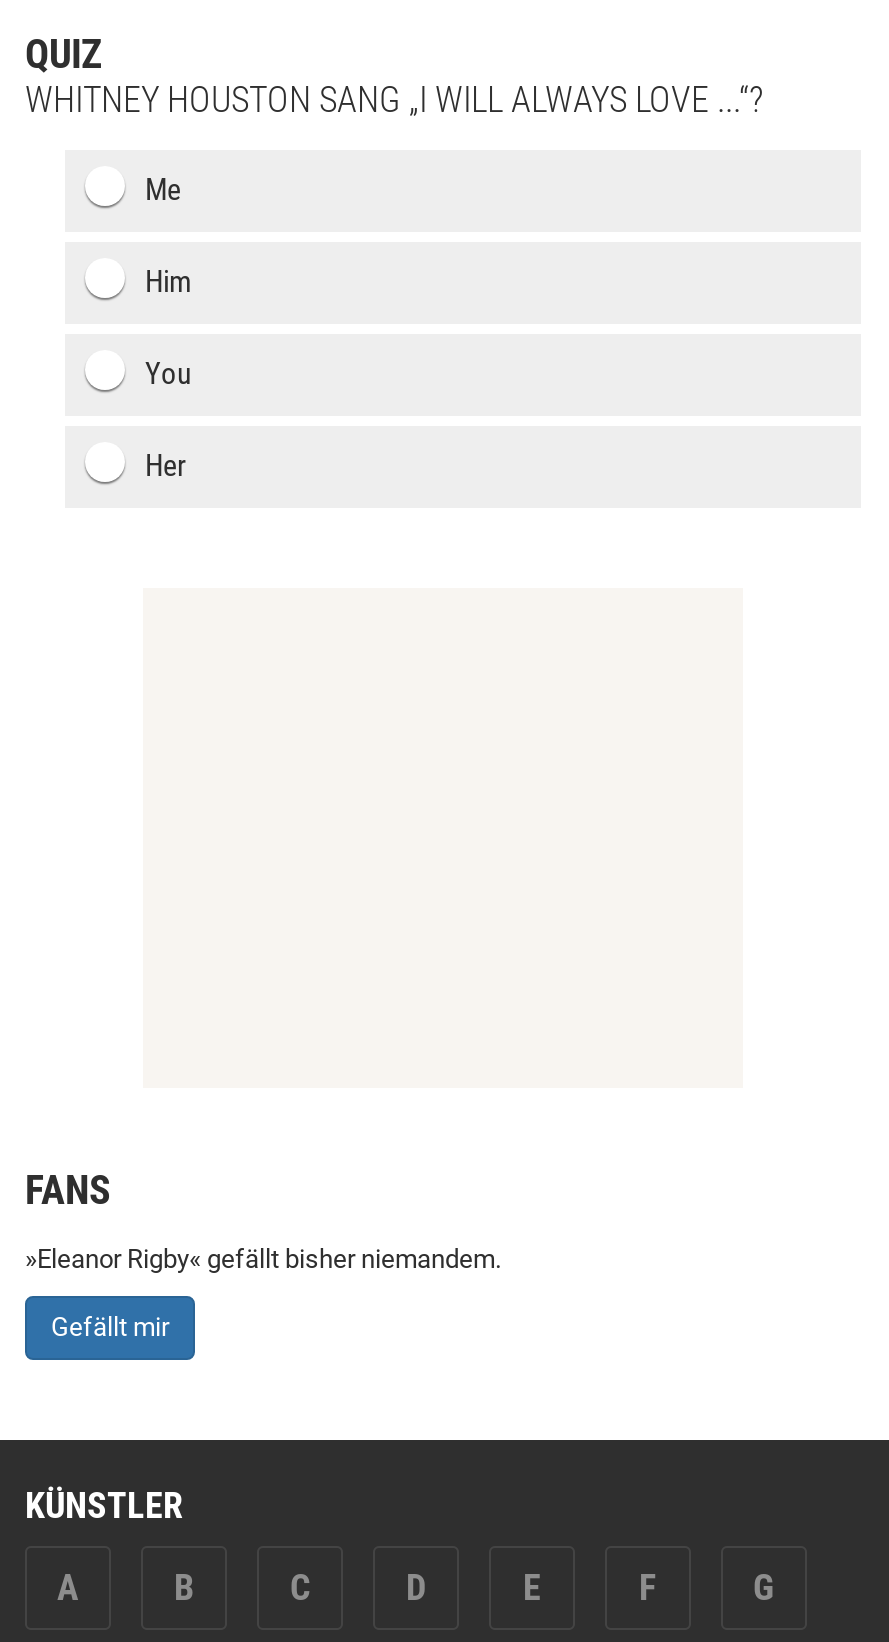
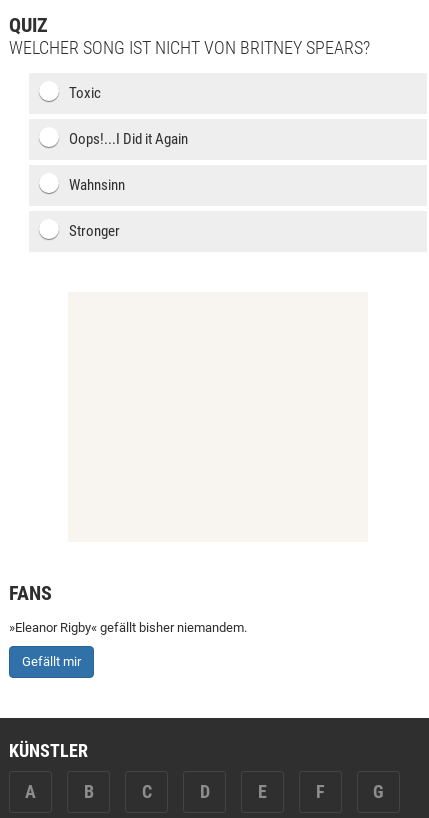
[25,78,763,120] WHITNEY HOUSTON SANG „I WILL ALWAYS LOVE ...“? -> [9,37,370,58] WELCHER SONG IST NICHT VON BRITNEY SPEARS?
[145,172,181,208] Me -> [69,84,101,102] Toxic
[145,264,191,300] Him -> [69,130,188,148] Oops!...I Did it Again
[145,356,191,392] You -> [69,176,125,194] Wahnsinn
[145,448,187,484] Her -> [69,222,120,240] Stronger

